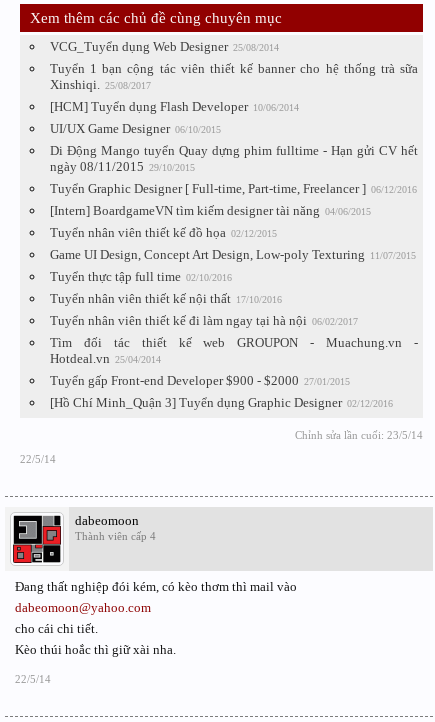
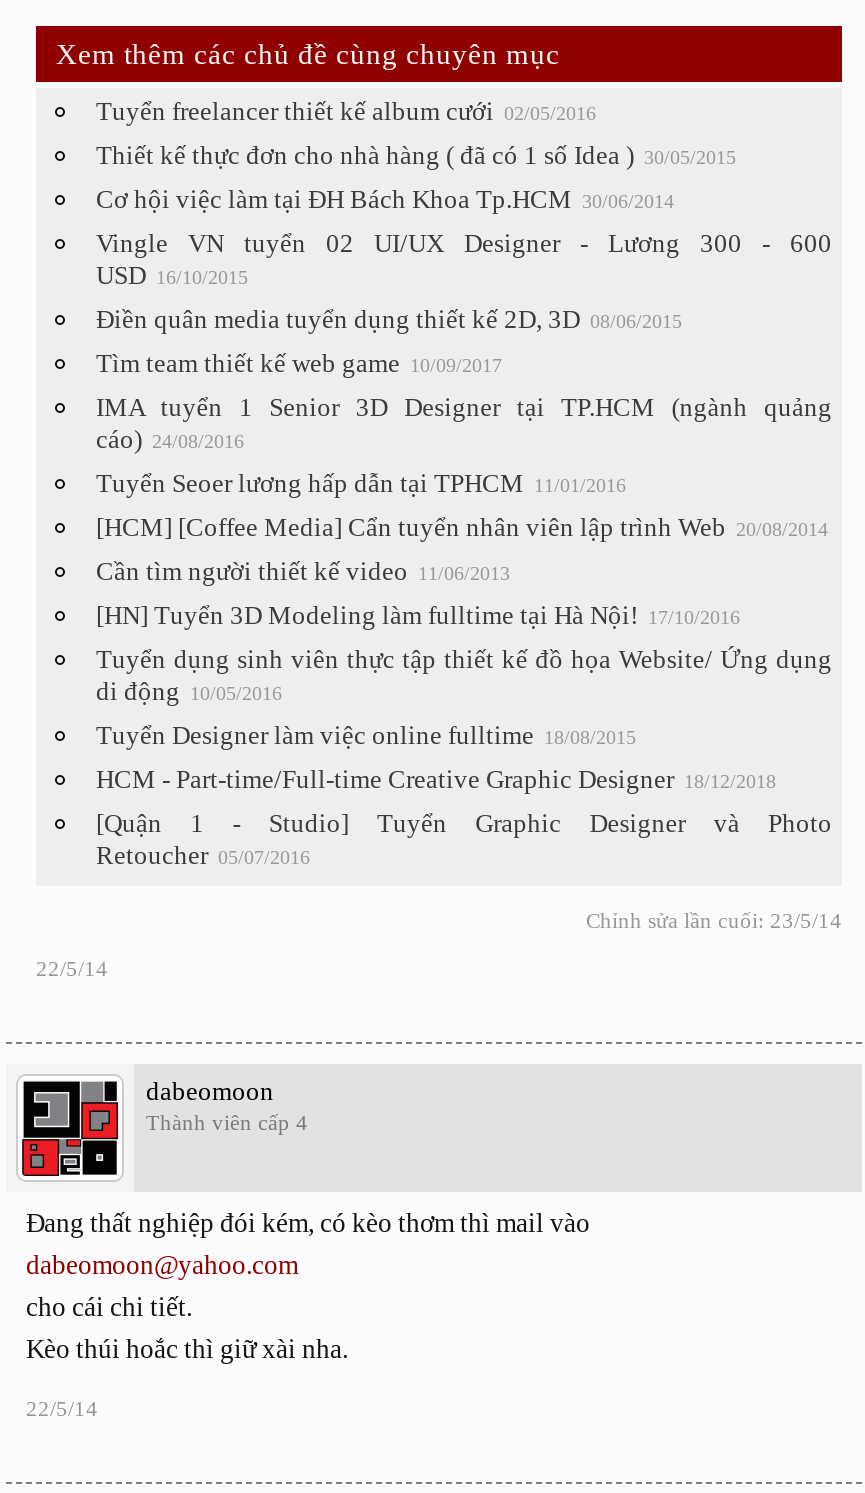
[50,39,279,54] VCG_Tuyển dụng Web Designer 25/08/2014 -> [96,96,596,126] Tuyển freelancer thiết kế album cưới 02/05/2016
[50,61,418,92] Tuyển 1 bạn cộng tác viên thiết kế banner cho hệ thống trà sữa | Xinshiqi. 25/08/2017 -> [96,140,736,170] Thiết kế thực đơn cho nhà hàng ( đã có 1 số Idea ) 30/05/2015
[50,99,299,114] [HCM] Tuyển dụng Flash Developer 10/06/2014 -> [96,184,674,214] Cơ hội việc làm tại ĐH Bách Khoa Tp.HCM 30/06/2014
[50,121,221,136] UI/UX Game Designer 06/10/2015 -> [96,228,832,290] Vingle VN tuyển 02 UI/UX Designer - Lương 300 - 600 | USD 16/10/2015
[50,143,418,174] Di Động Mango tuyển Quay dựng phim fulltime - Hạn gửi CV hết | ngày 08/11/2015 29/10/2015 -> [96,304,682,334] Điền quân media tuyển dụng thiết kế 2D, 3D 08/06/2015
[50,181,417,196] Tuyển Graphic Designer [ Full-time, Part-time, Freelancer ] 06/12/2016 -> [96,348,502,378] Tìm team thiết kế web game 10/09/2017
[50,203,371,218] [Intern] BoardgameVN tìm kiếm designer tài năng 04/06/2015 -> [96,392,832,454] IMA tuyển 1 Senior 3D Designer tại TP.HCM (ngành quảng | cáo) 24/08/2016
[50,225,277,240] Tuyển nhân viên thiết kế đồ họa 02/12/2015 -> [96,468,626,498] Tuyển Seoer lương hấp dẫn tại TPHCM 11/01/2016
[50,247,416,262] Game UI Design, Concept Art Design, Low-poly Texturing 11/07/2015 -> [96,512,828,542] [HCM] [Coffee Media] Cẩn tuyển nhân viên lập trình Web 20/08/2014
[50,269,232,284] Tuyển thực tập full time 02/10/2016 -> [96,556,510,586] Cần tìm người thiết kế video 11/06/2013
[50,291,282,306] Tuyển nhân viên thiết kế nội thất 17/10/2016 -> [96,600,740,630] [HN] Tuyển 3D Modeling làm fulltime tại Hà Nội! 17/10/2016
[50,313,358,328] Tuyển nhân viên thiết kế đi làm ngay tại hà nội 06/02/2017 -> [96,644,832,706] Tuyển dụng sinh viên thực tập thiết kế đồ họa Website/ Ứng dụng | di động 10/05/2016
[50,335,418,366] Tìm đối tác thiết kế web GROUPON - Muachung.vn - | Hotdeal.vn 25/04/2014 -> [96,720,636,750] Tuyển Designer làm việc online fulltime 18/08/2015
[50,373,350,388] Tuyển gấp Front-end Developer $900 - $2000 27/01/2015 -> [96,764,776,794] HCM - Part-time/Full-time Creative Graphic Designer 18/12/2018
[50,395,393,410] [Hồ Chí Minh_Quận 3] Tuyển dụng Graphic Designer 02/12/2016 -> [96,808,832,870] [Quận 1 - Studio] Tuyển Graphic Designer và Photo | Retoucher 05/07/2016

